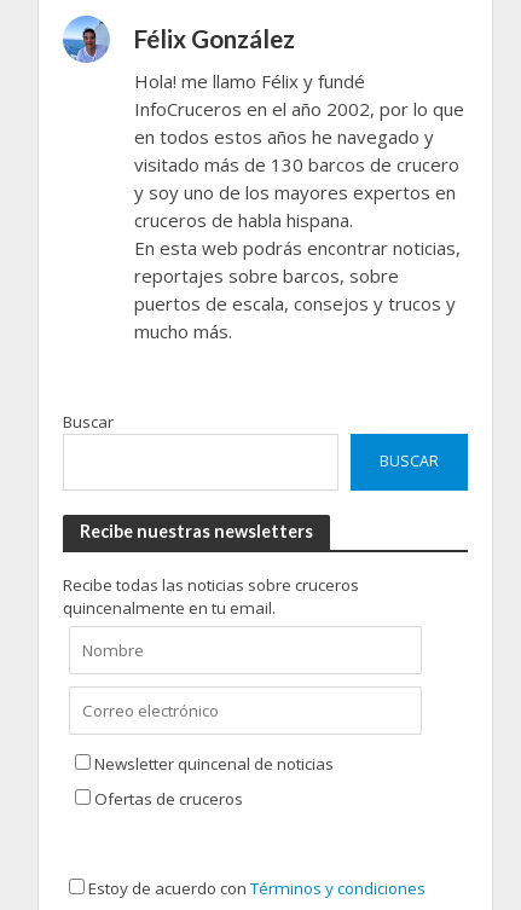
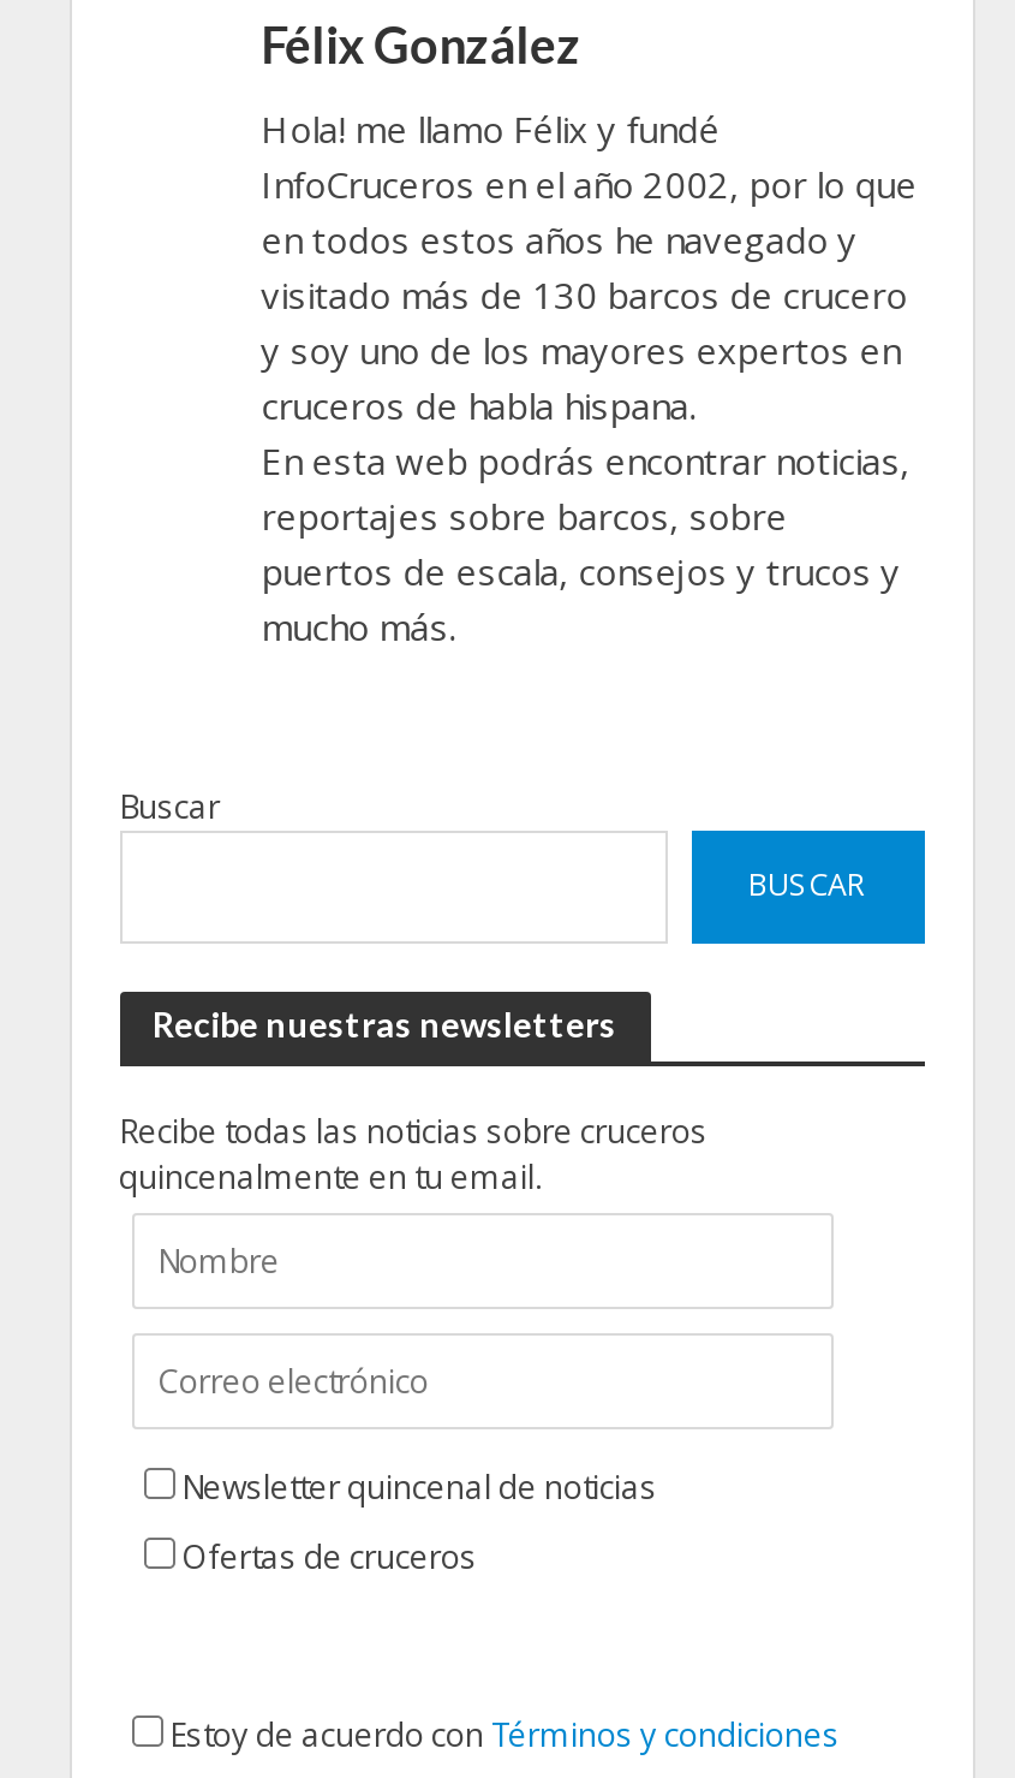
[62,15,111,64] [image] -> none

